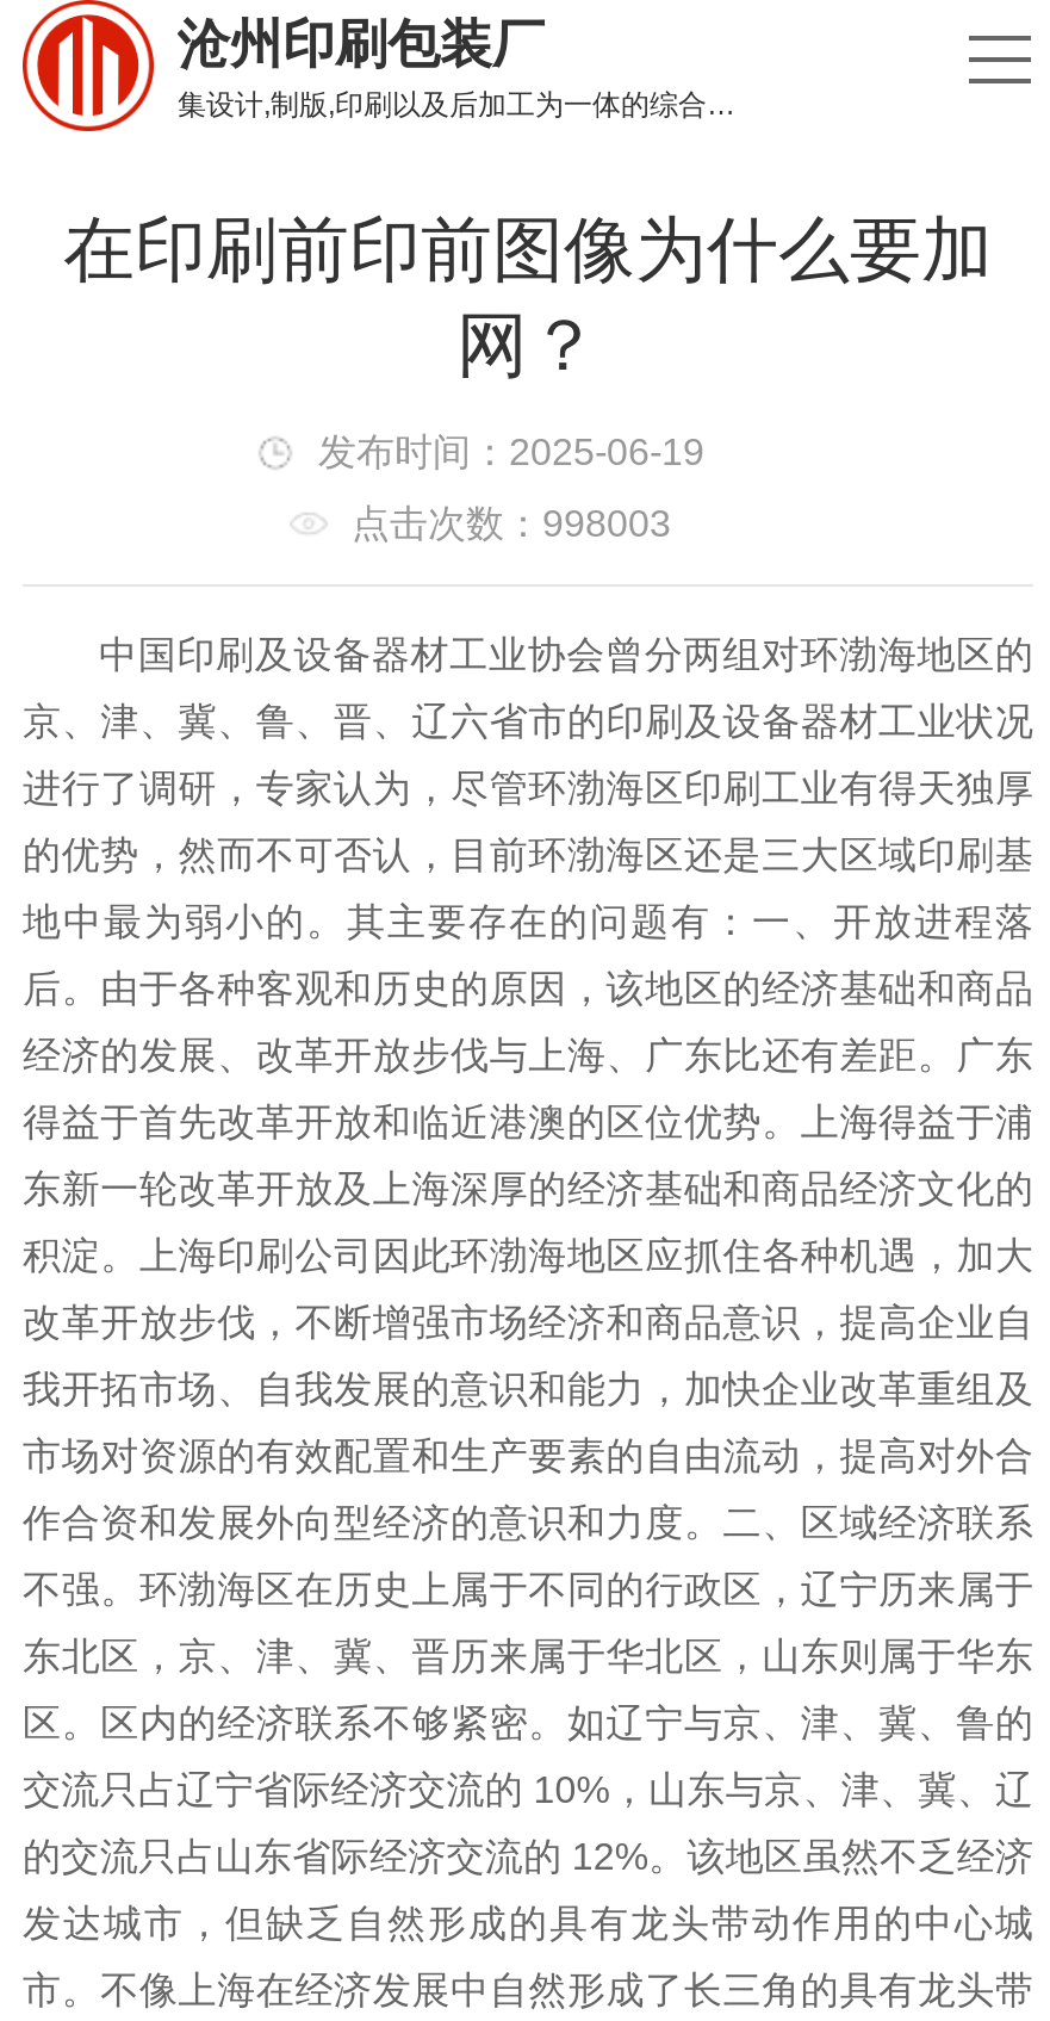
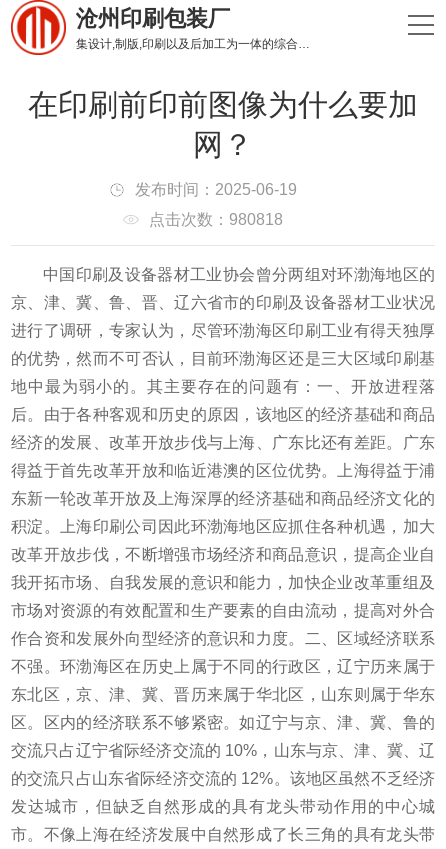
[352,503,671,544] 点击次数：998003 -> [149,211,283,228] 点击次数：980818

